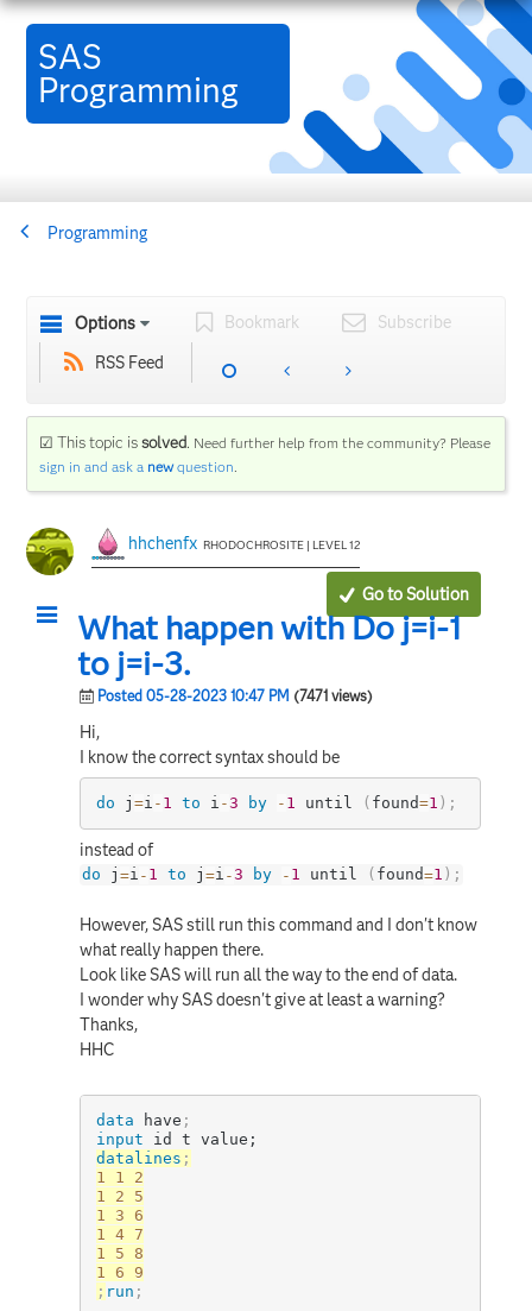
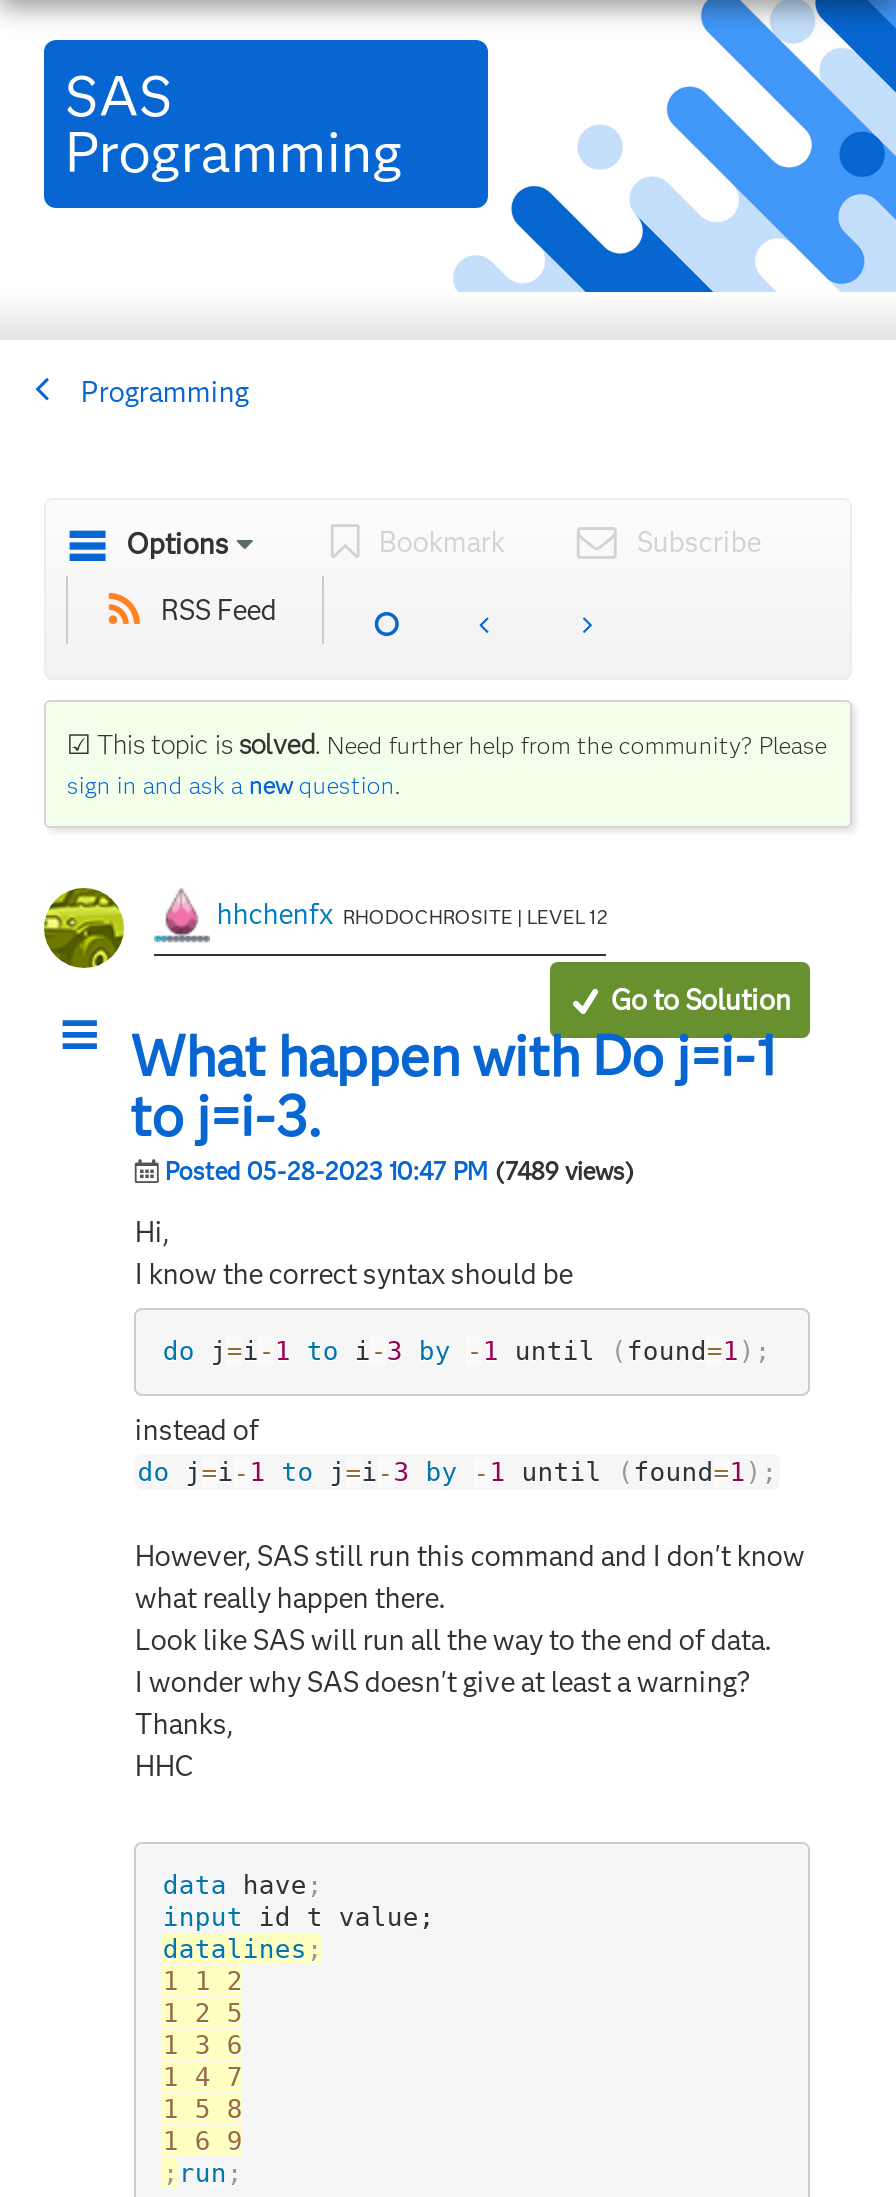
[98,686,373,704] Posted 05-28-2023 10:47 PM (7471 views) -> [165,1155,635,1185] Posted 05-28-2023 10:47 PM (7489 views)

